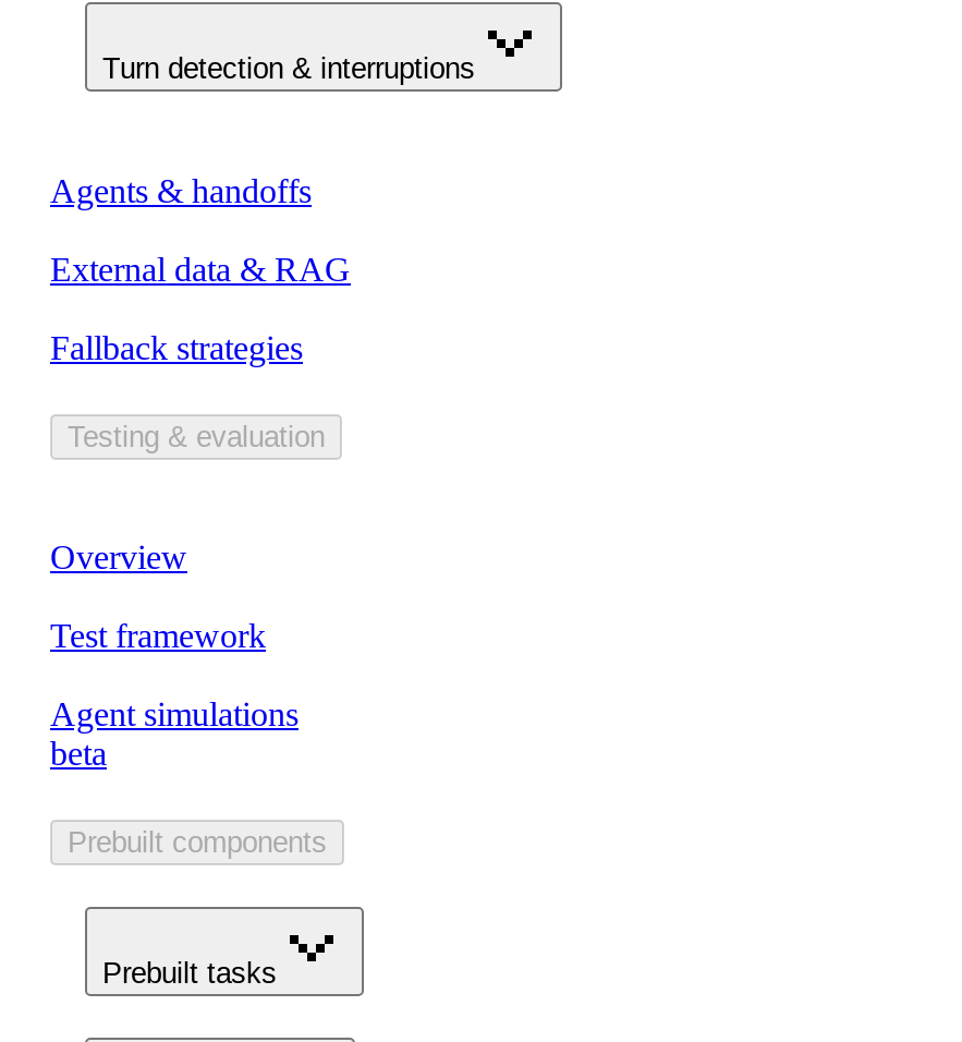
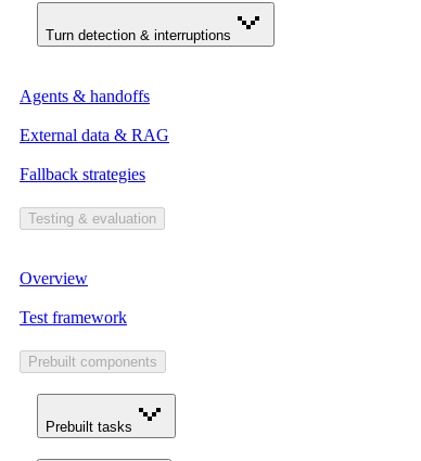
[50,696,299,773] Agent simulations | beta -> none

